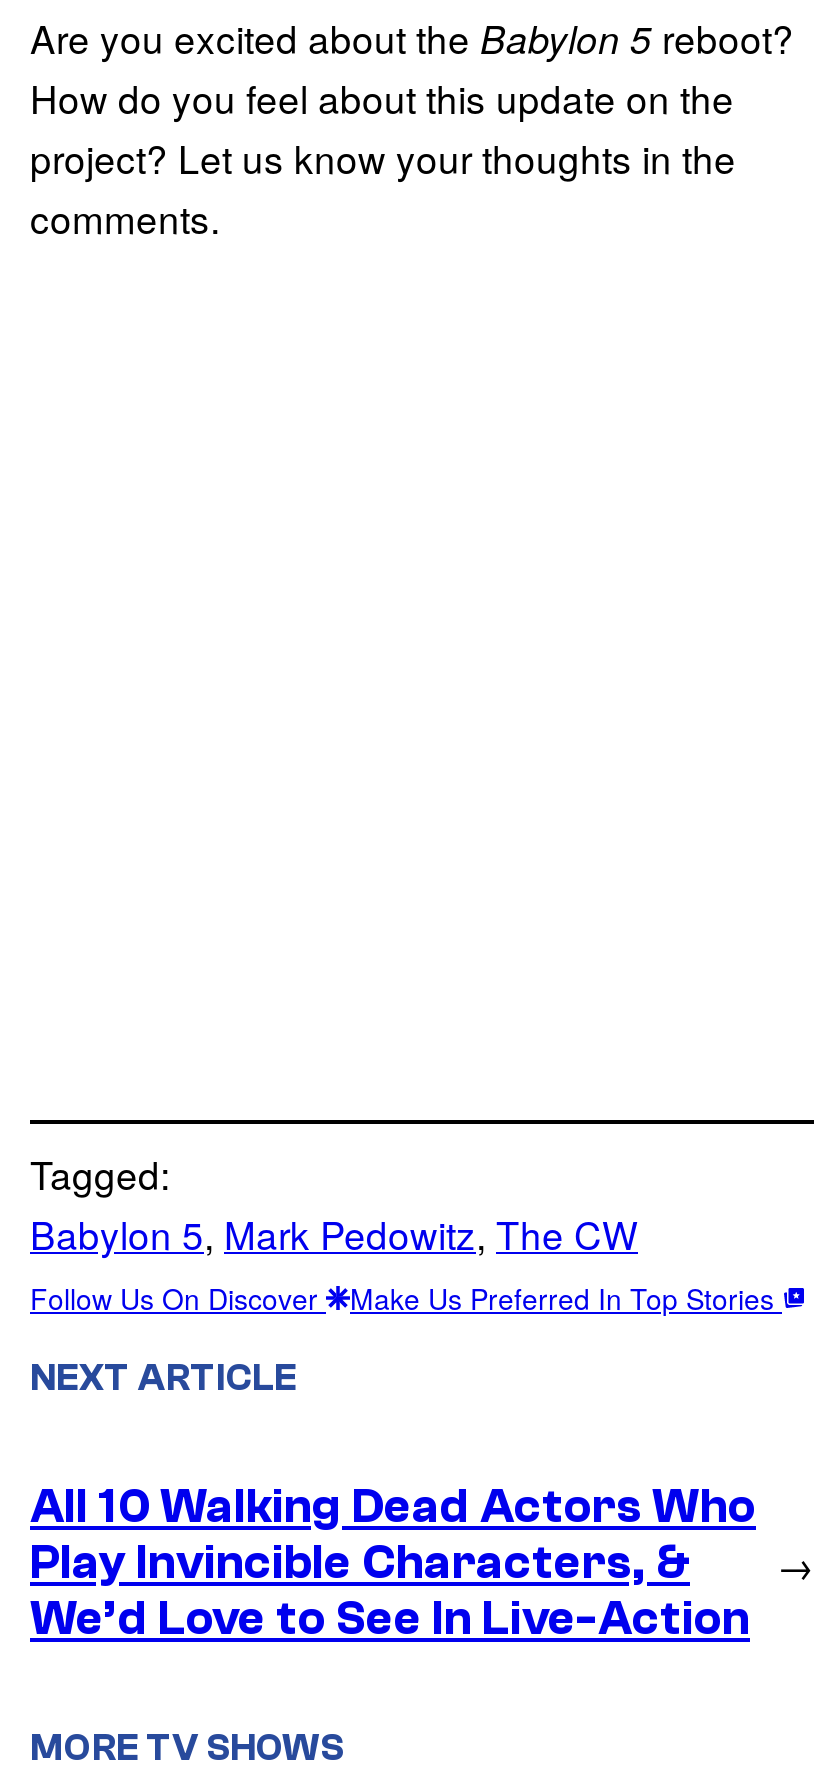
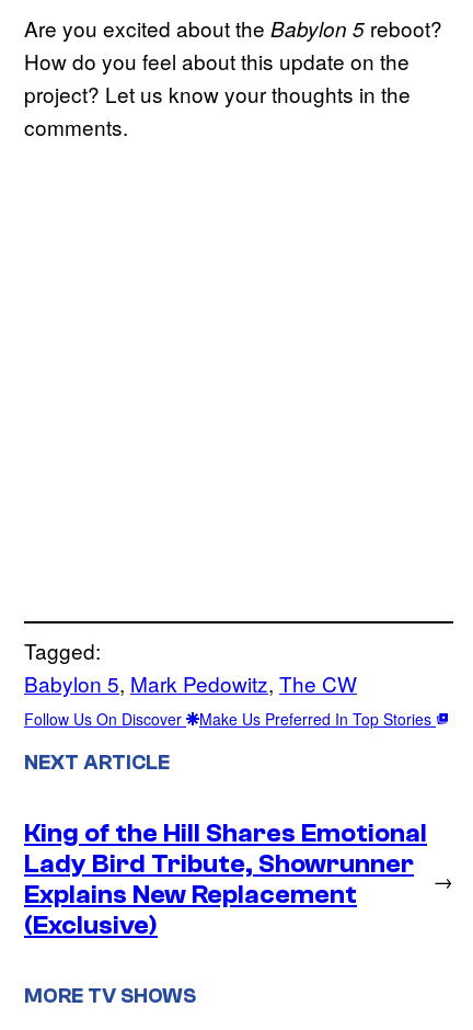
[30,1479,756,1645] All 10 Walking Dead Actors Who | Play Invincible Characters, & | We’d Love to See In Live-Action -> [24,818,427,940] King of the Hill Shares Emotional | Lady Bird Tribute, Showrunner | Explains New Replacement | (Exclusive)

